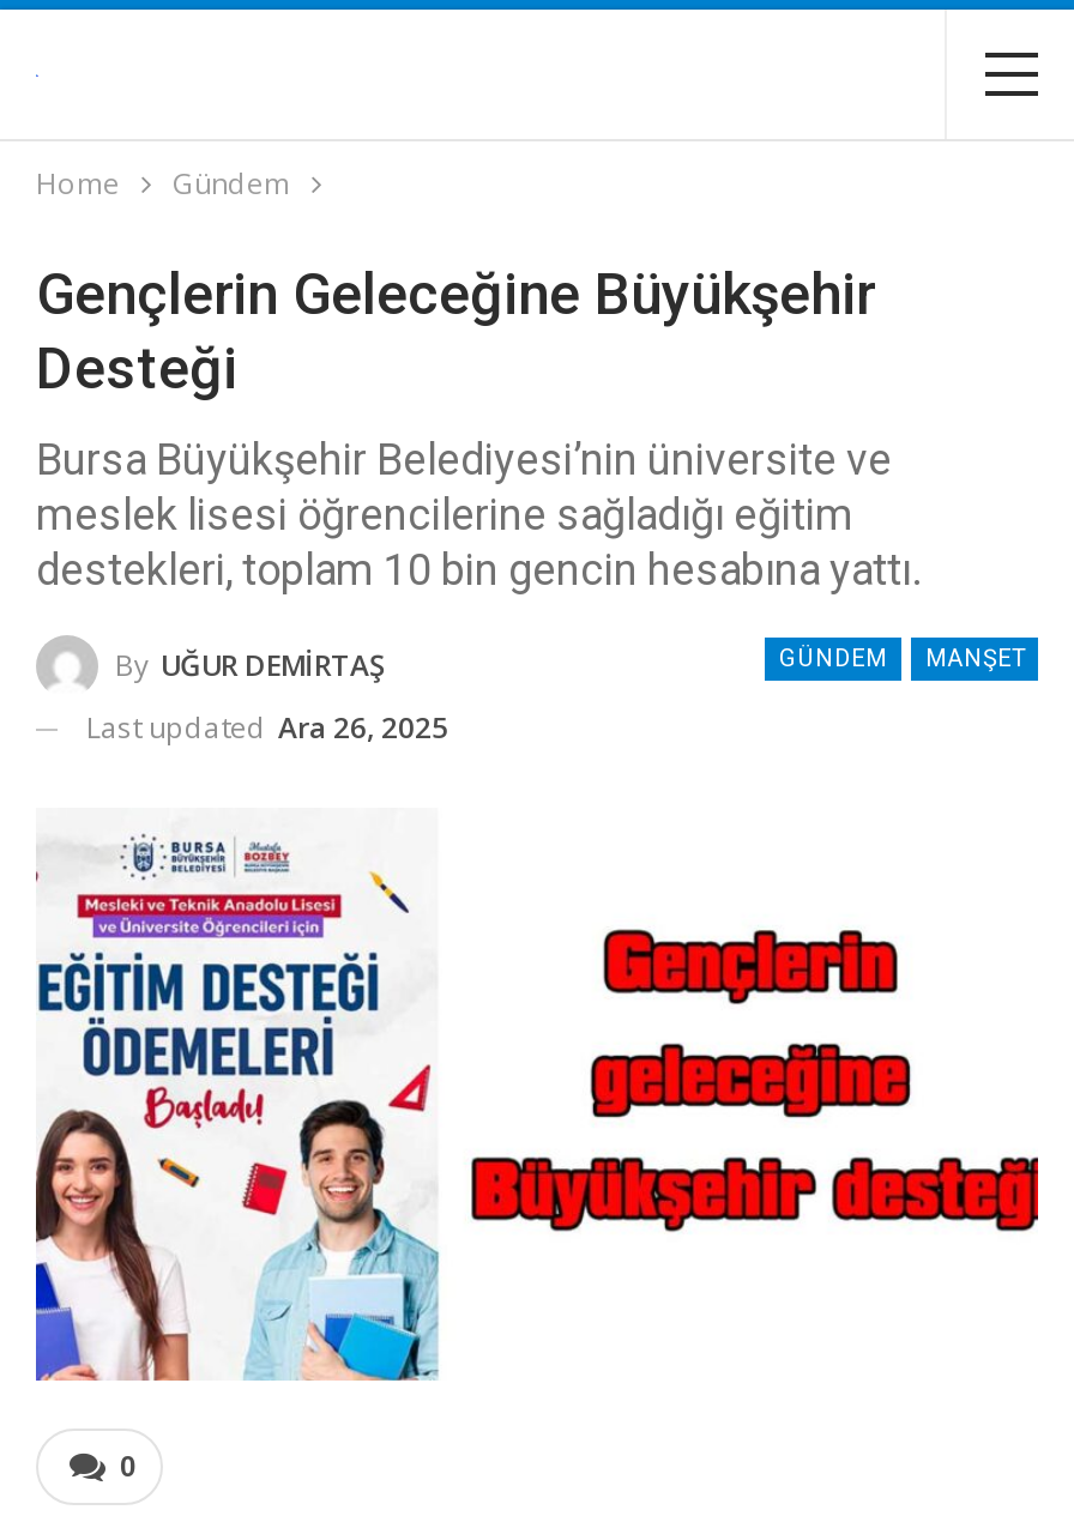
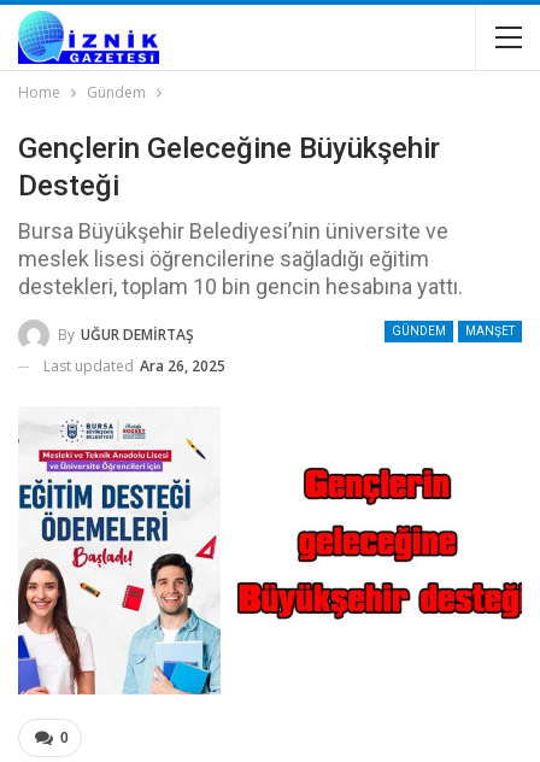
none -> [17,10,160,65] [image]

